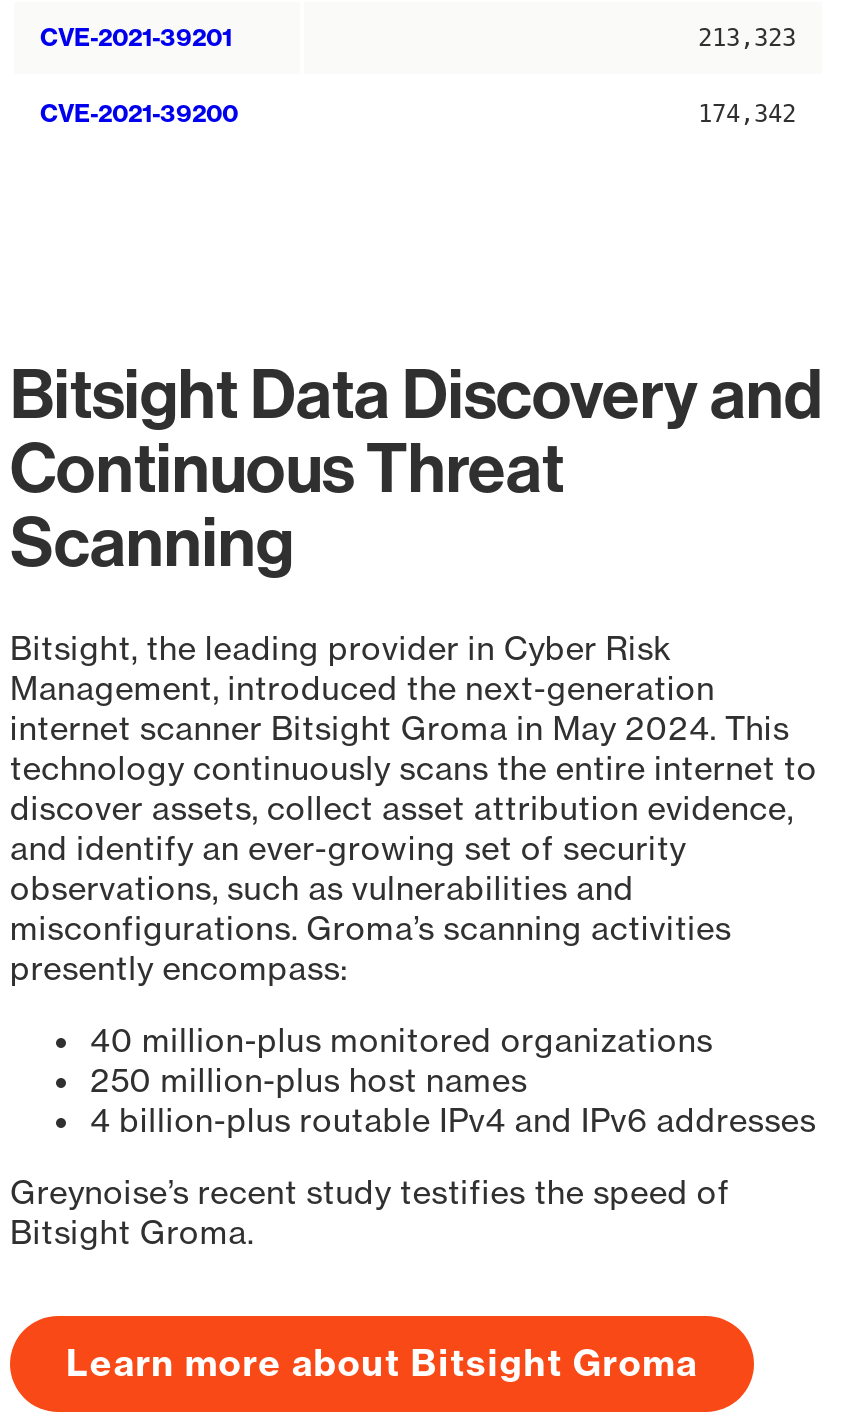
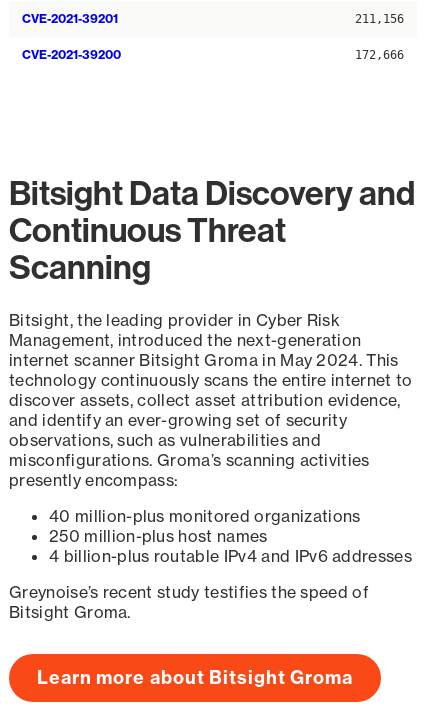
[698,24,796,52] 213,323 -> [355,12,404,26] 211,156
[698,100,796,128] 174,342 -> [355,48,404,62] 172,666

